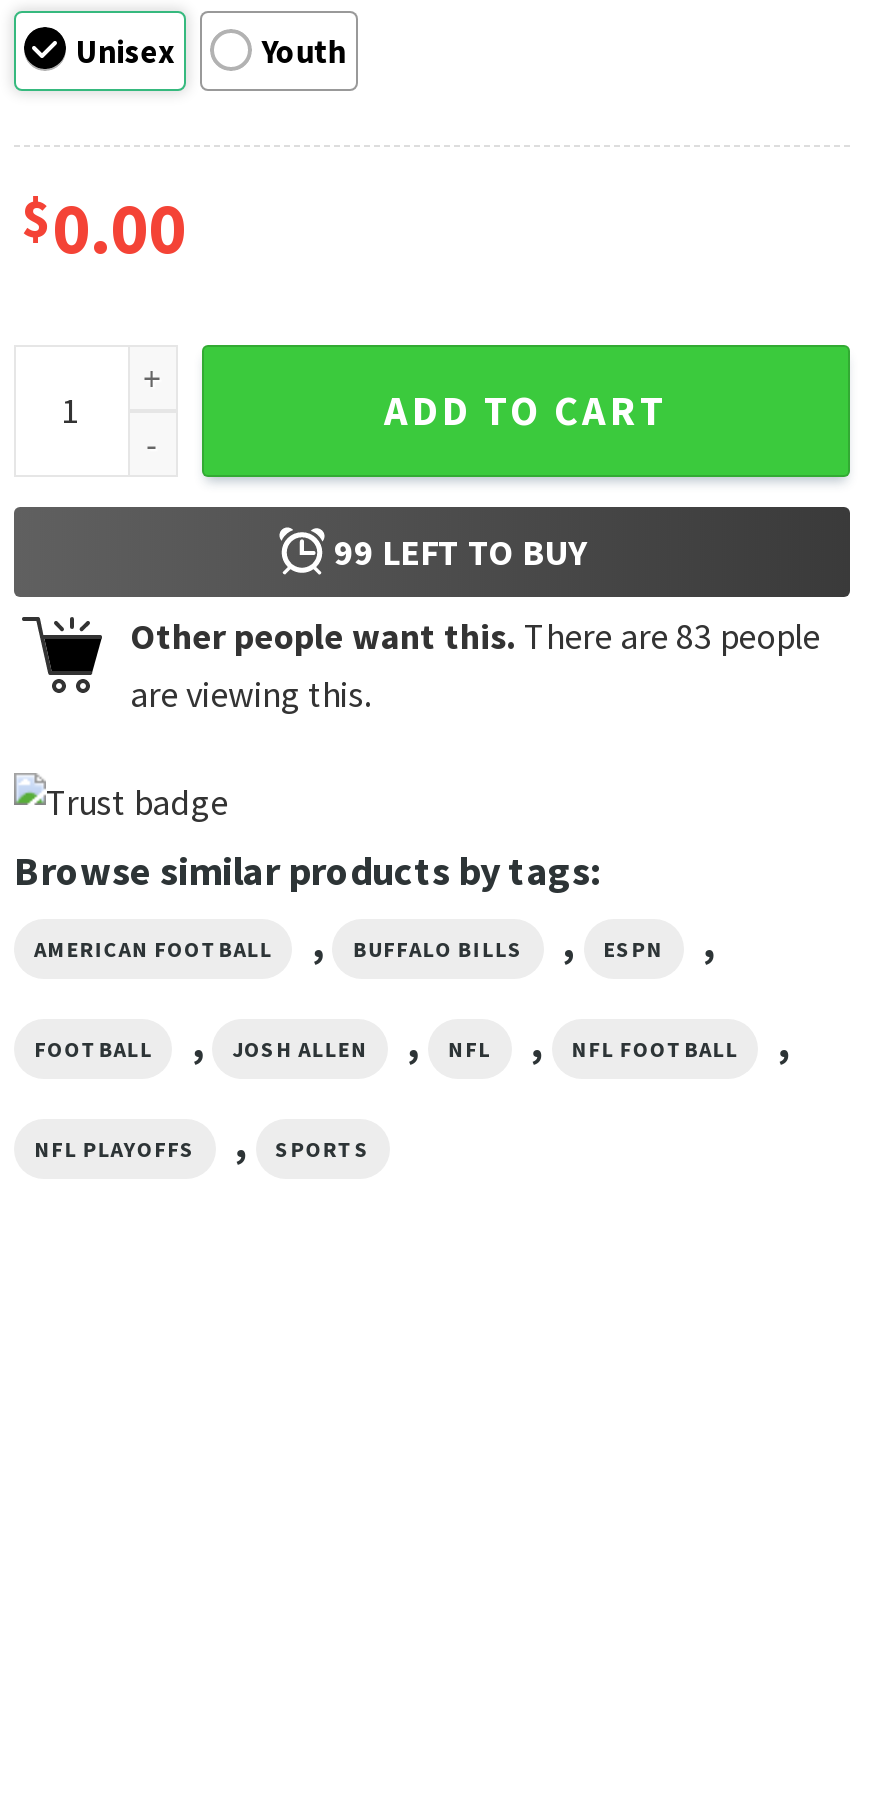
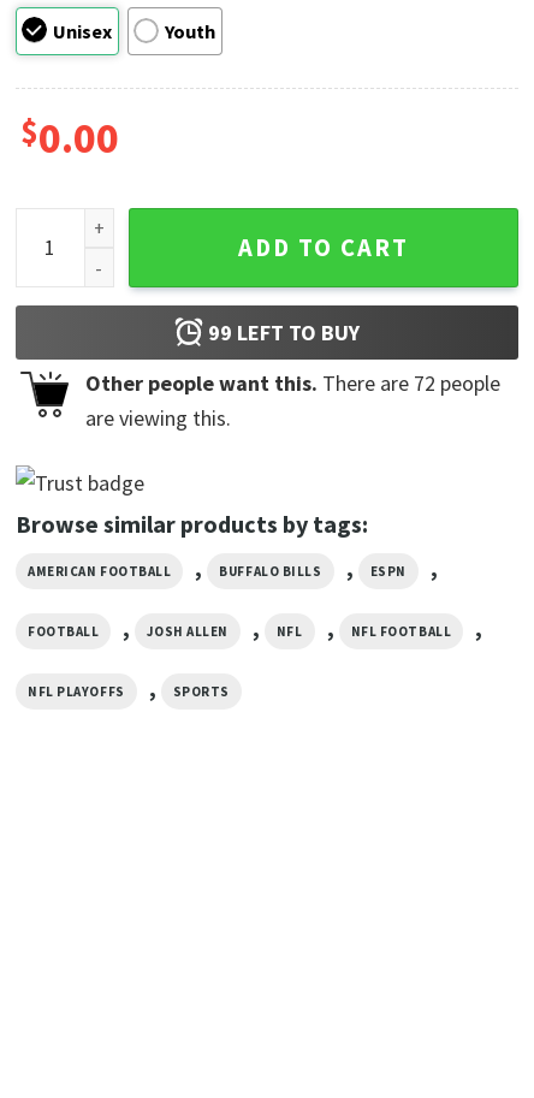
[130,613,820,659] Other people want this. There are 83 people -> [85,369,500,397] Other people want this. There are 72 people

